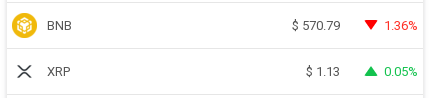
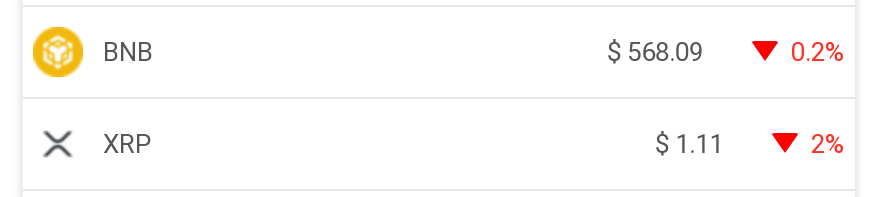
[292,18,340,33] $ 570.79 -> [607,37,703,67] $ 568.09
[384,18,418,33] 1.36% -> [791,36,845,66] 0.2%
[306,64,340,79] $ 1.13 -> [655,129,723,159] $ 1.11
[384,64,418,79] 0.05% -> [811,128,845,158] 2%

